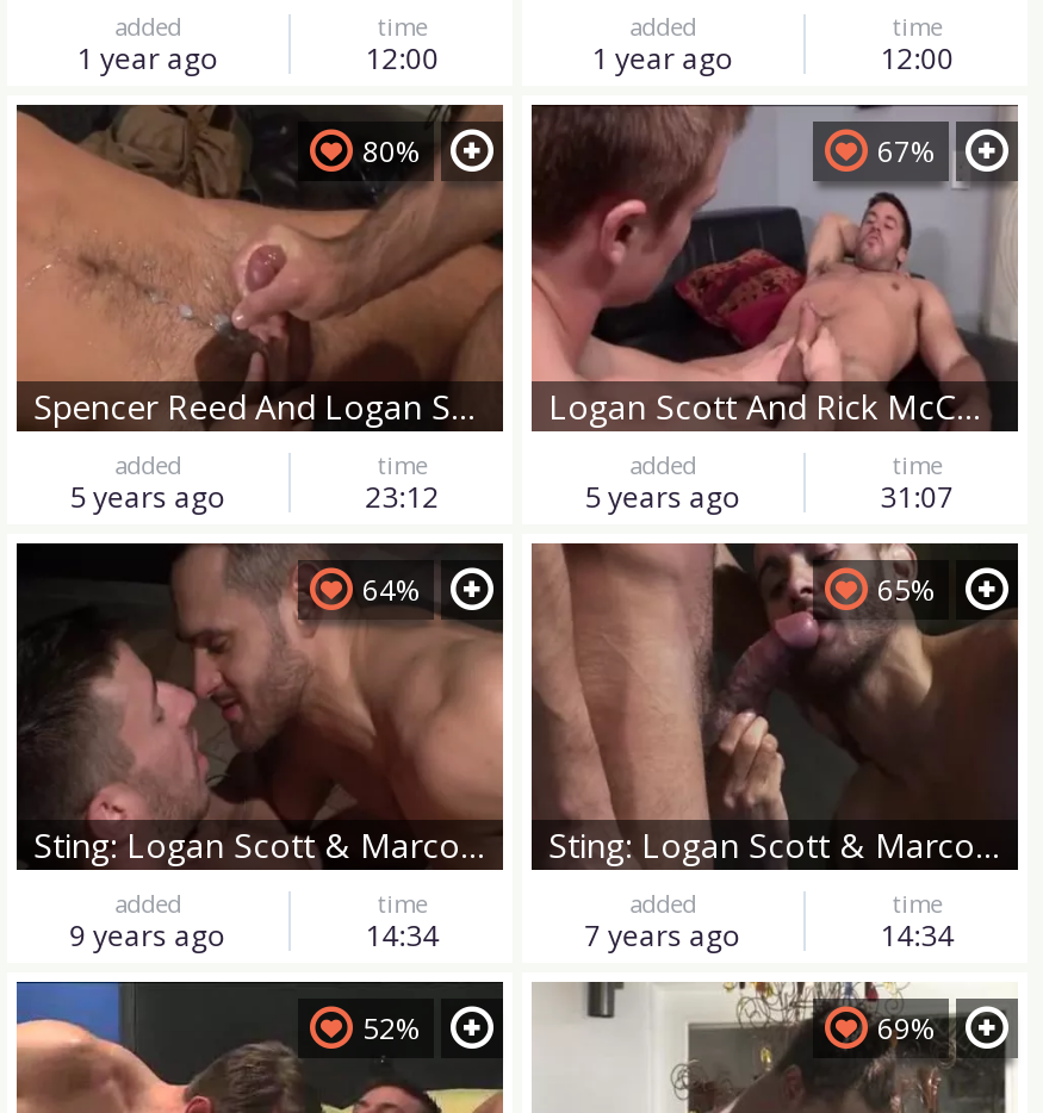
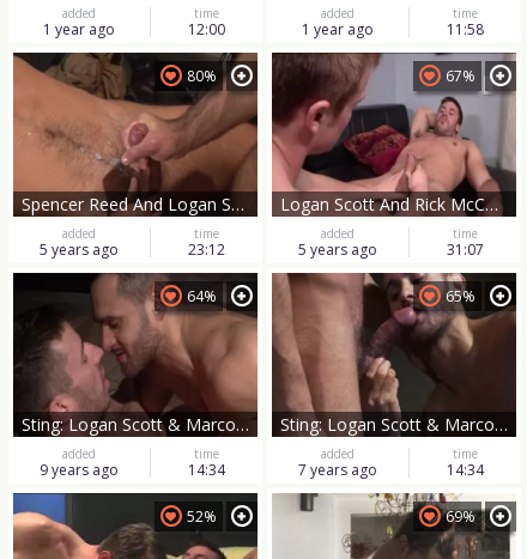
[880,39,954,79] 12:00 -> [447,20,484,40] 11:58

